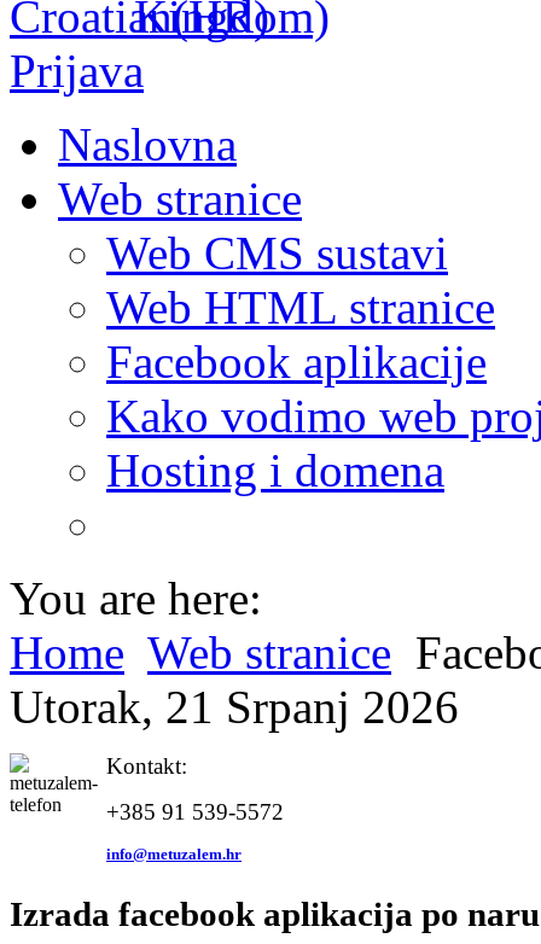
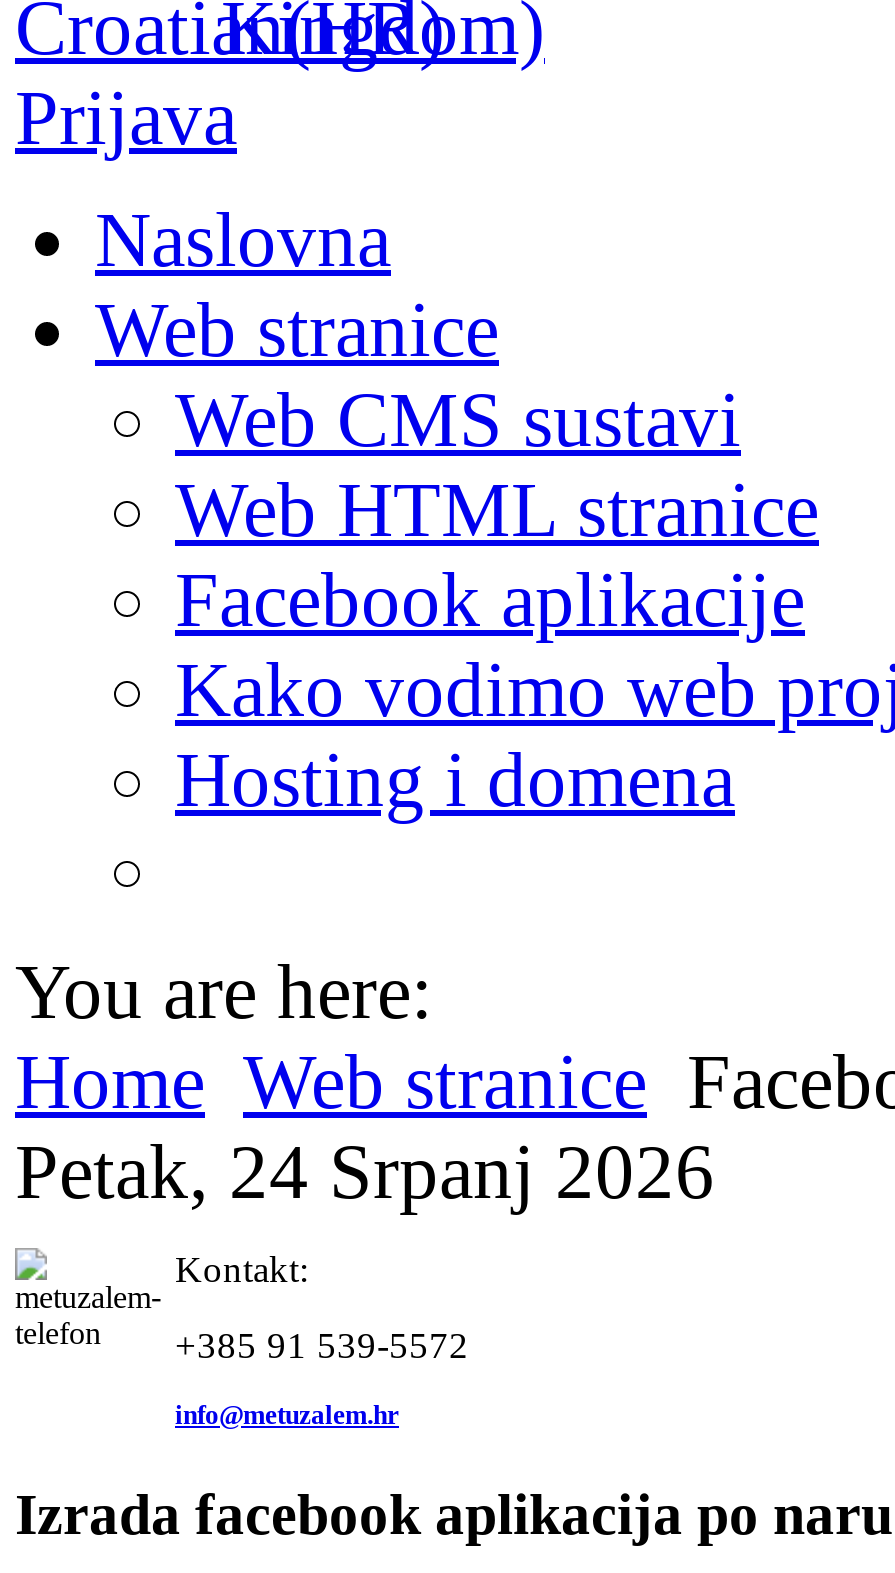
[10,681,459,733] Utorak, 21 Srpanj 2026 -> [15,1128,715,1214] Petak, 24 Srpanj 2026

